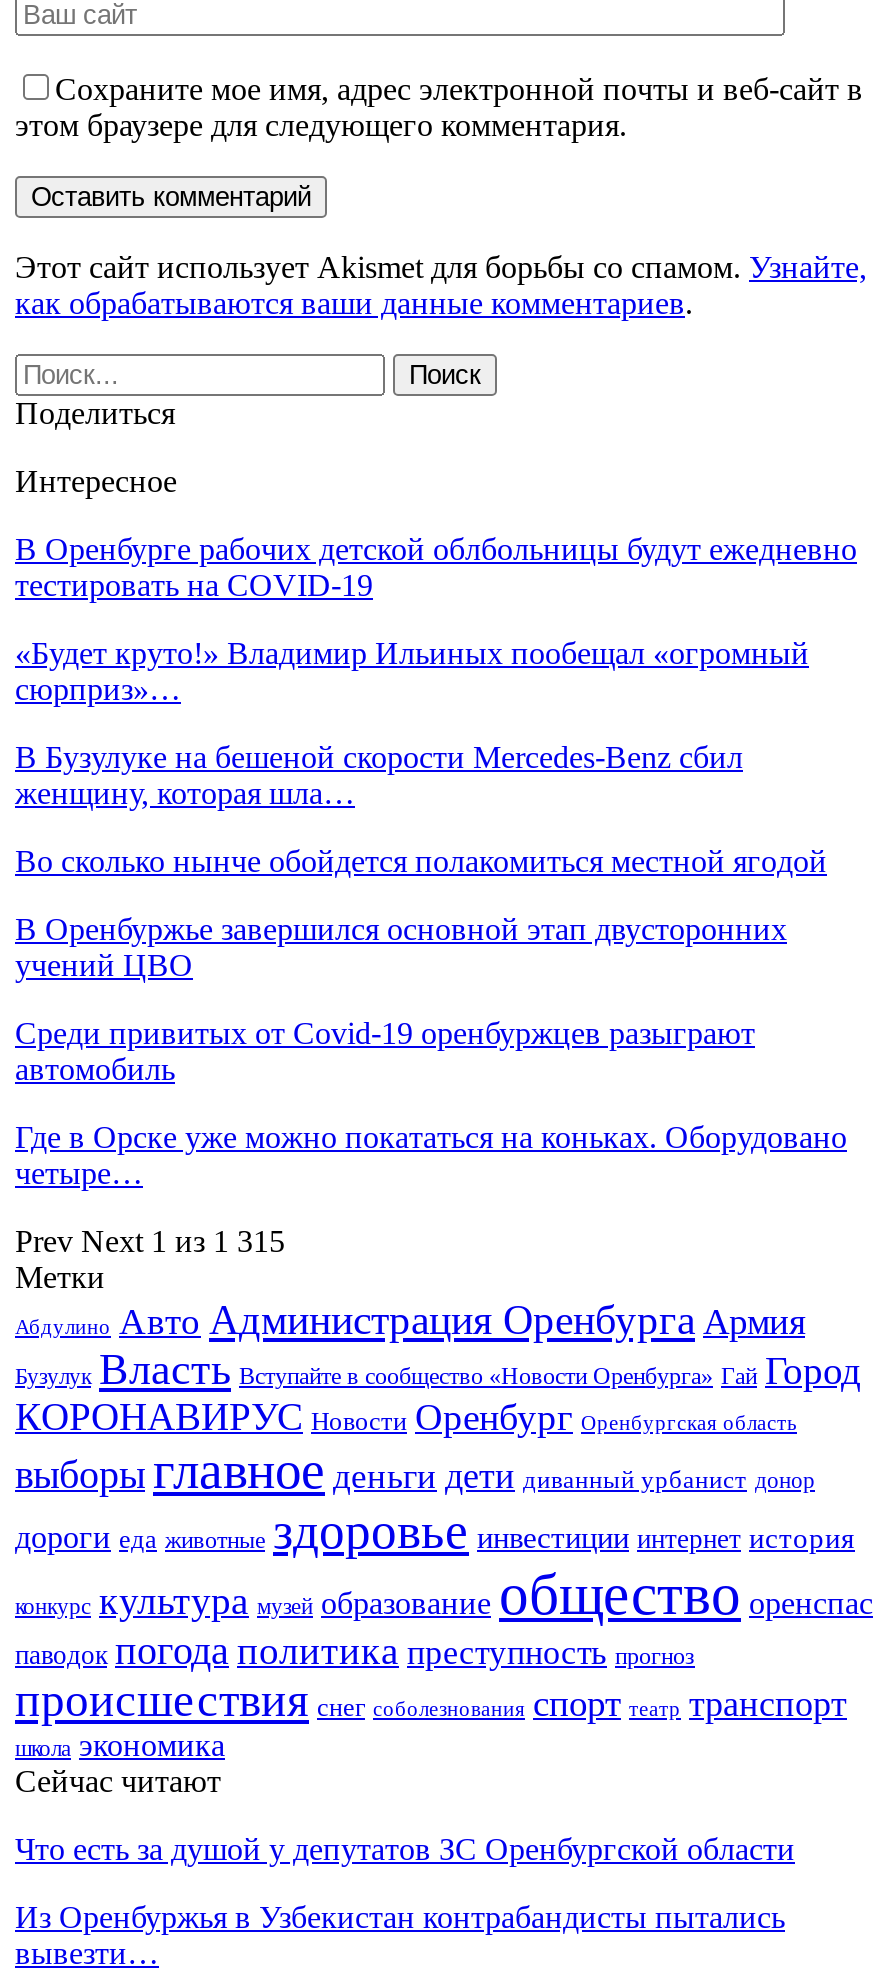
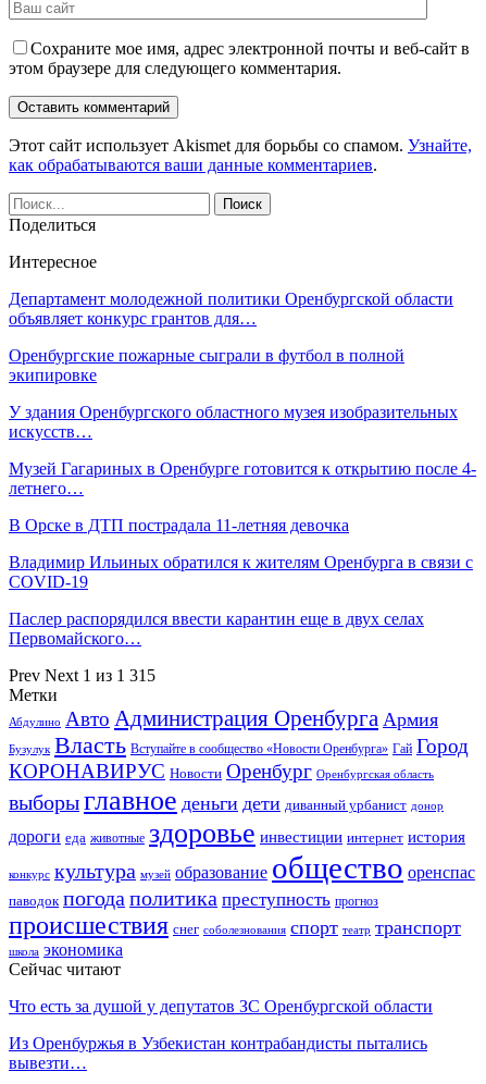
[15,532,857,602] В Оренбурге рабочих детской облбольницы будут ежедневно | тестировать на COVID-19 -> [9,289,453,327] Департамент молодежной политики Оренбургской области | объявляет конкурс грантов для…
[15,636,809,706] «Будет круто!» Владимир Ильиных пообещал «огромный | сюрприз»… -> [9,346,404,384] Оренбургские пожарные сыграли в футбол в полной | экипировке
[15,740,743,810] В Бузулуке на бешеной скорости Mercedes-Benz сбил | женщину, которая шла… -> [9,402,458,441] У здания Оренбургского областного музея изобразительных | искусств…
[15,844,827,878] Во сколько нынче обойдется полакомиться местной ягодой -> [9,459,476,497] Музей Гагариных в Оренбурге готовится к открытию после 4- | летнего…
[15,912,787,982] В Оренбуржье завершился основной этап двусторонних | учений ЦВО -> [9,516,349,534] В Орске в ДТП пострадала 11-летняя девочка
[15,1016,755,1086] Среди привитых от Covid-19 оренбуржцев разыграют | автомобиль -> [9,553,473,591] Владимир Ильиных обратился к жителям Оренбурга в связи с | COVID-19
[15,1120,847,1190] Где в Орске уже можно покататься на коньках. Оборудовано | четыре… -> [9,609,424,647] Паслер распорядился ввести карантин еще в двух селах | Первомайского…

